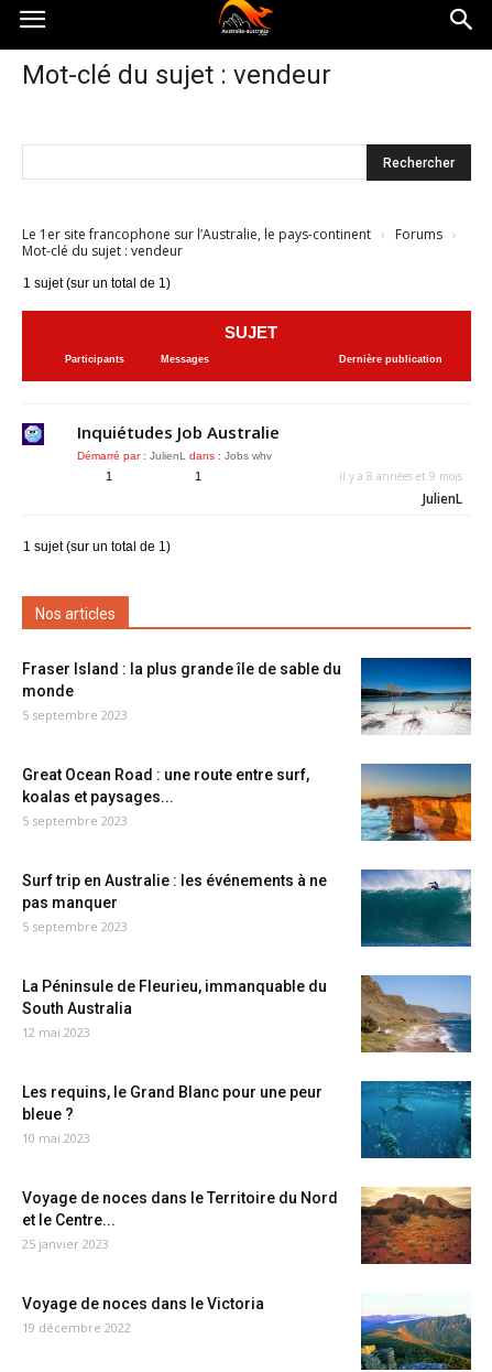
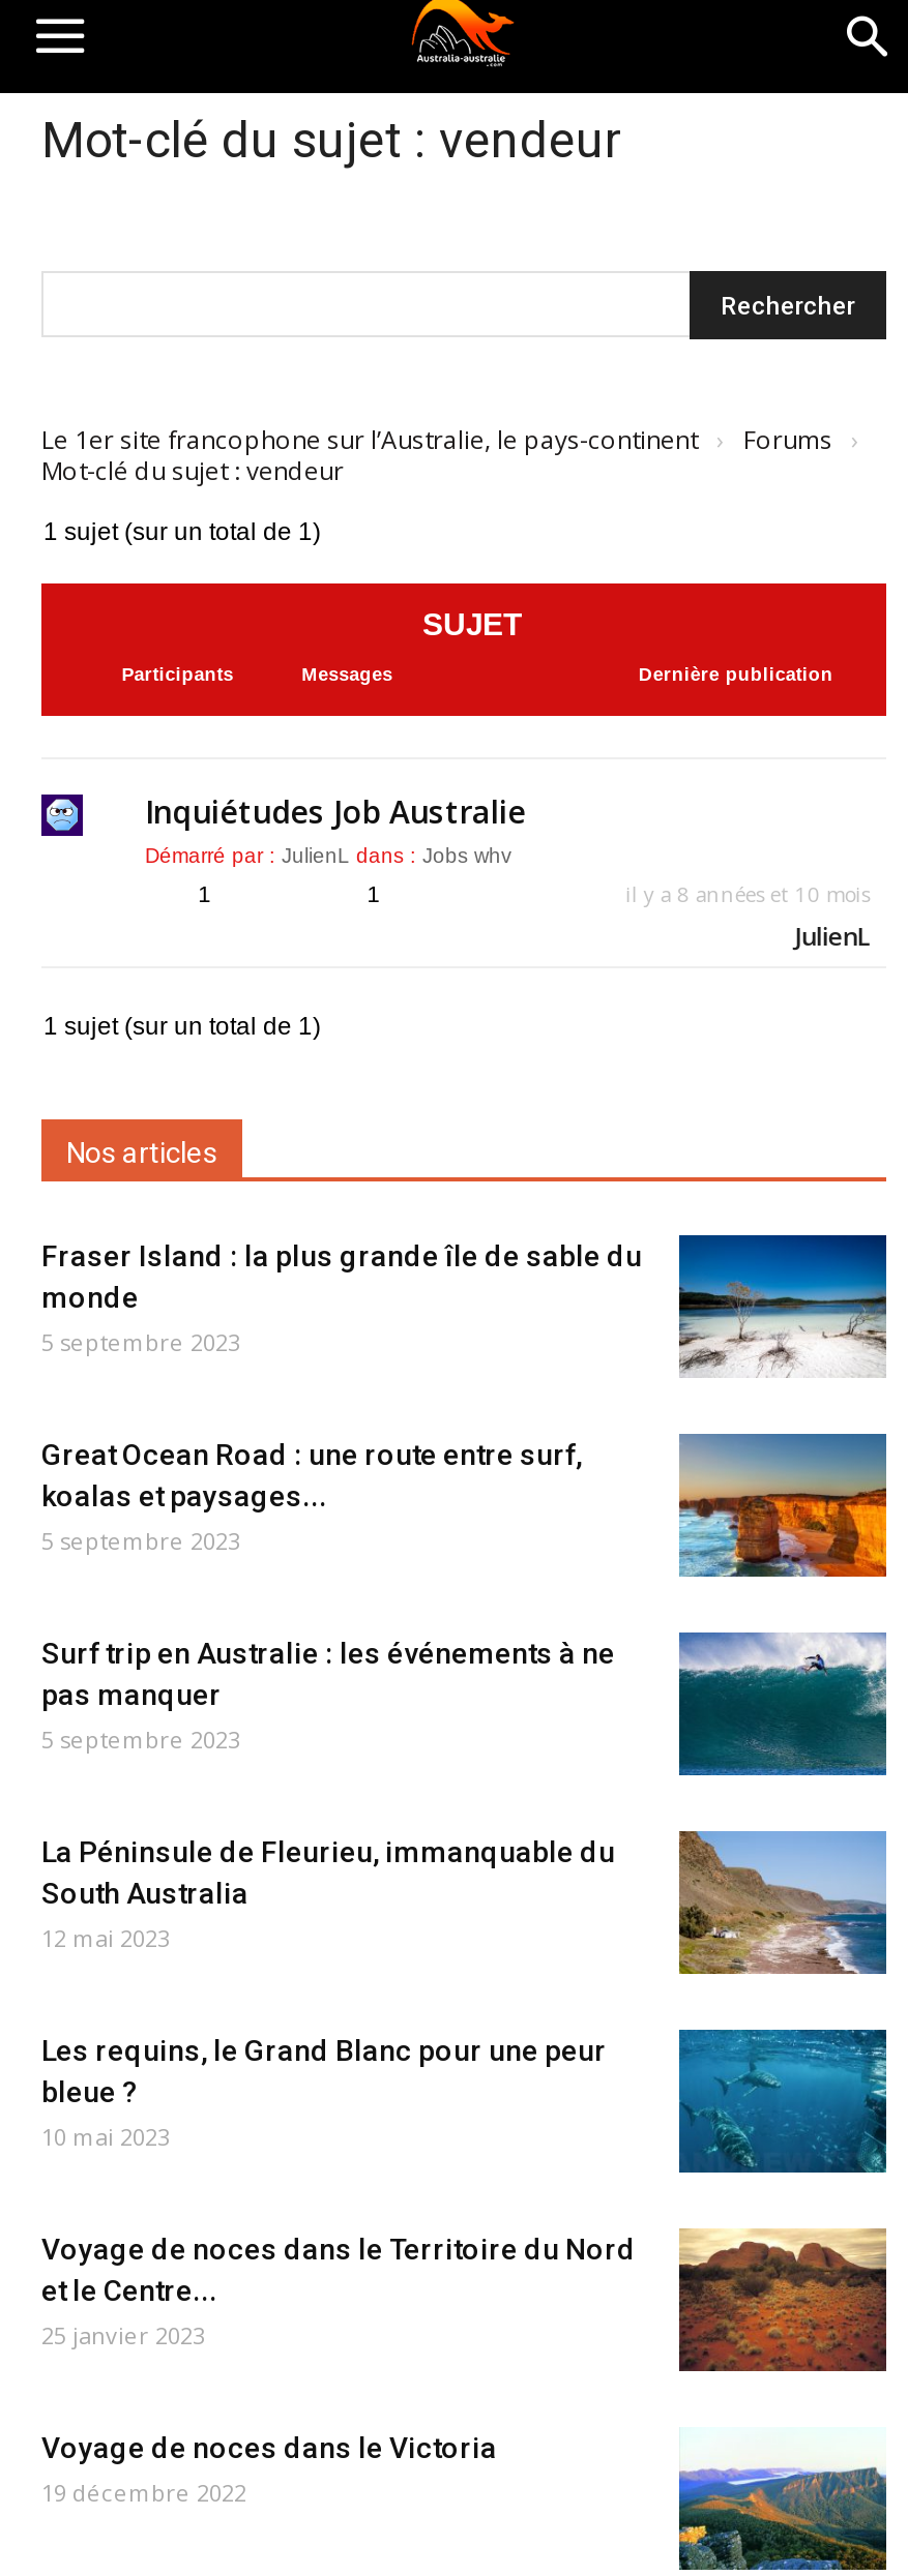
[339,468,462,484] il y a 8 années et 9 mois -> [625,879,869,908] il y a 8 années et 10 mois

